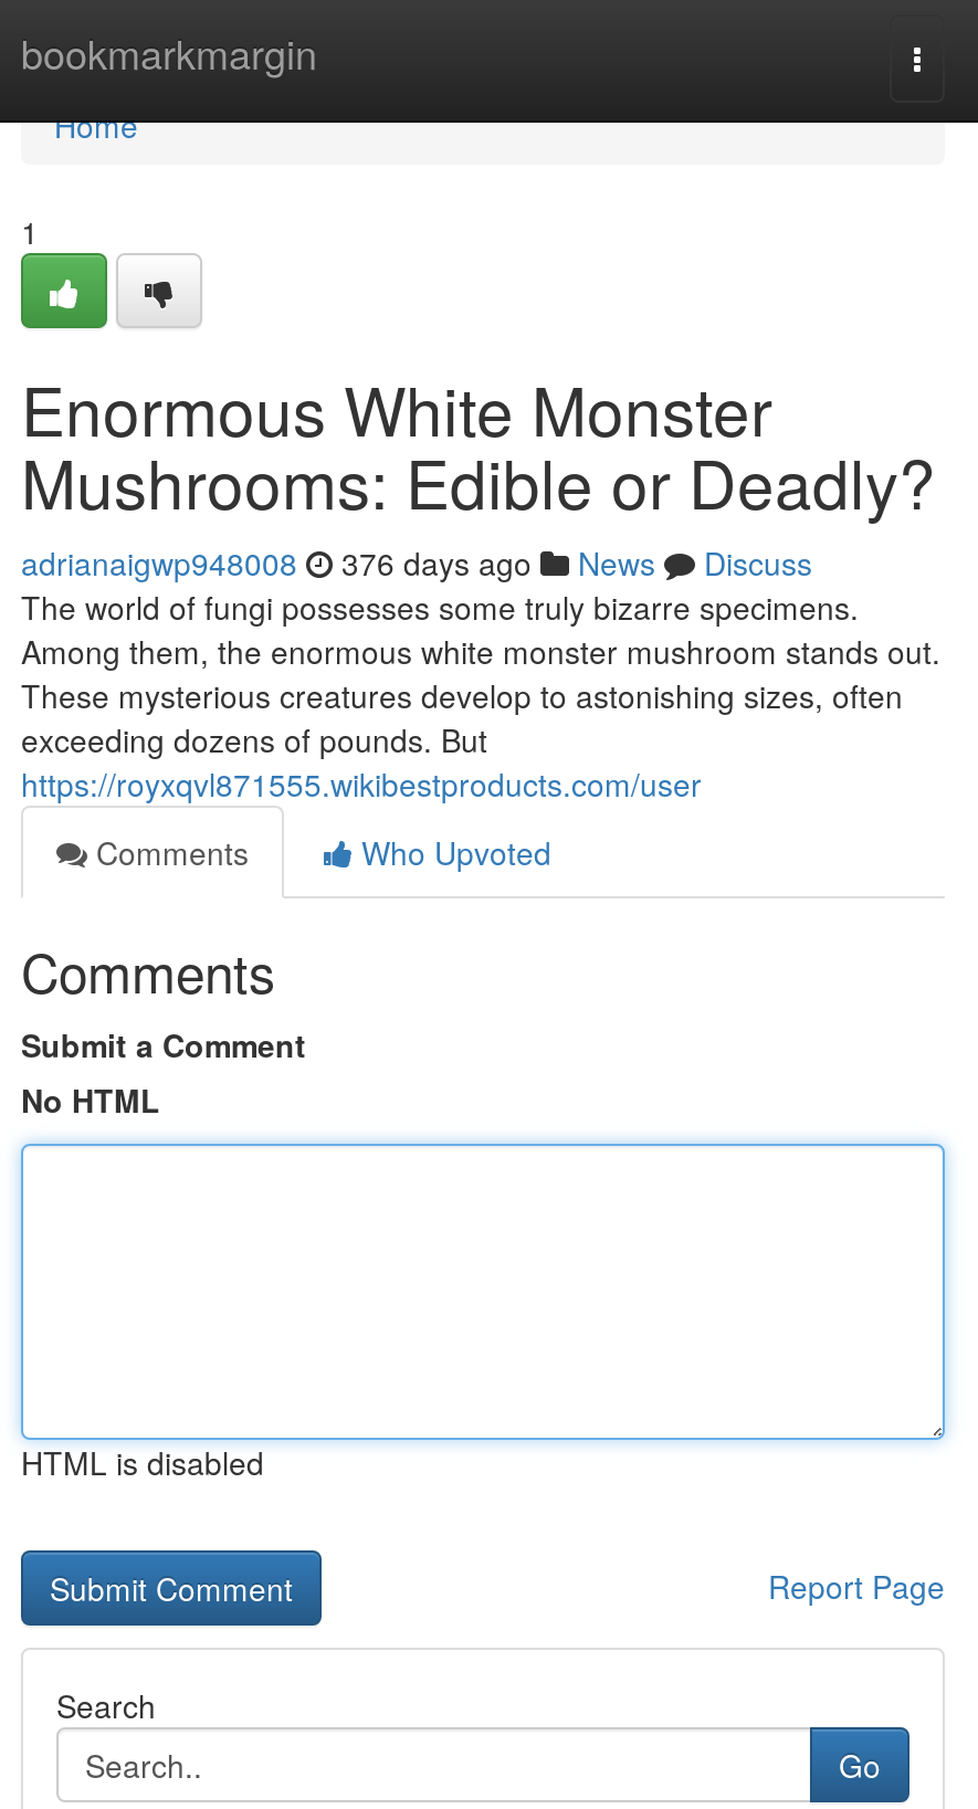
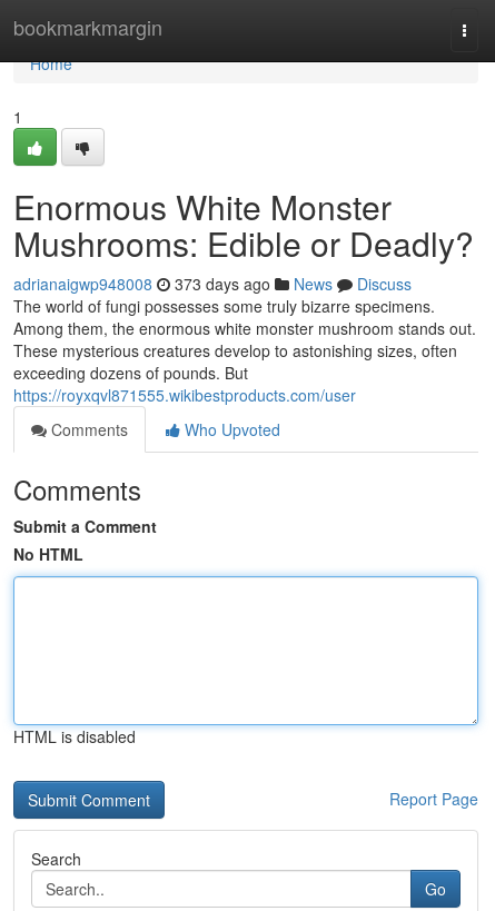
[21,540,812,585] adrianaigwp948008 376 days ago News Discuss -> [13,273,412,295] adrianaigwp948008 373 days ago News Discuss

